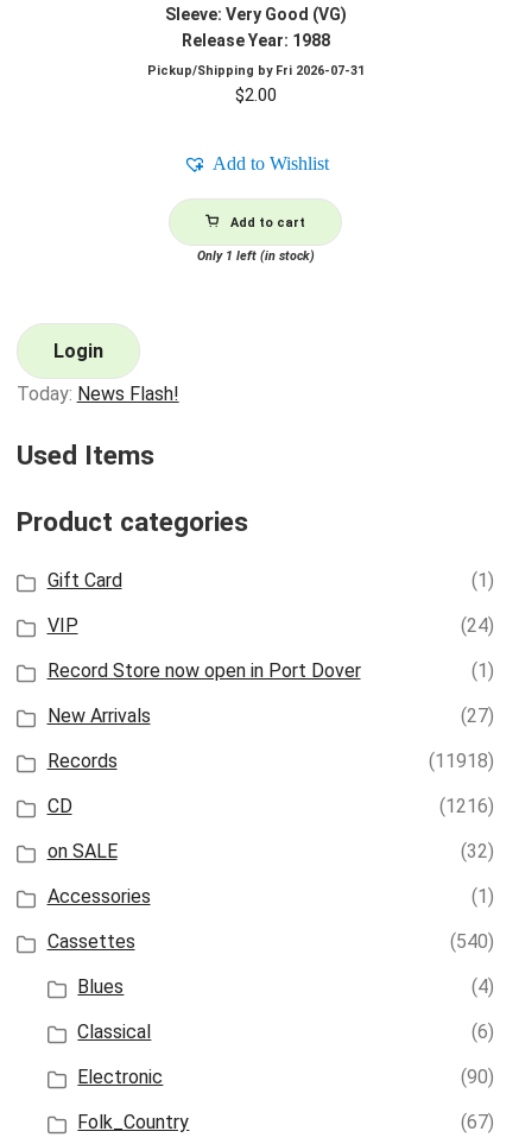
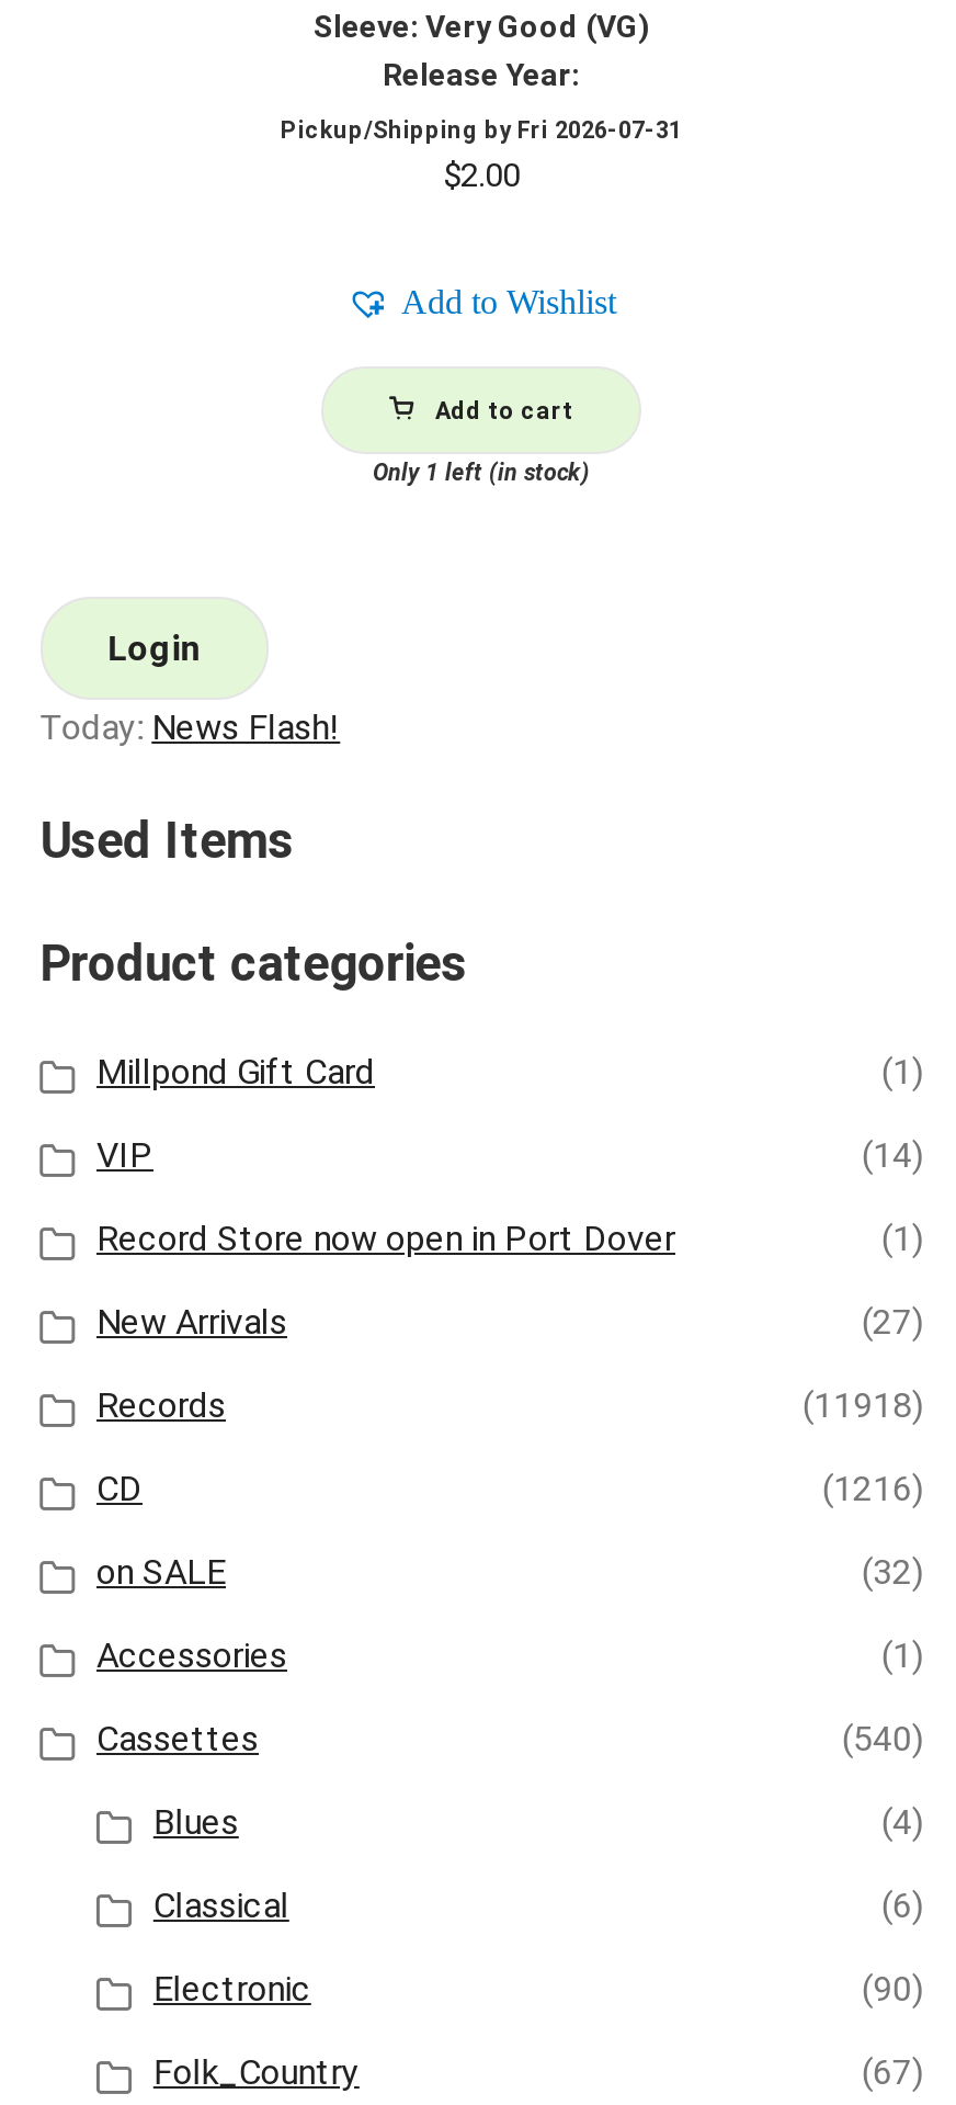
[181,31,330,50] Release Year: 1988 -> [383,57,580,92] Release Year:
[47,569,122,592] Gift Card -> [96,1051,375,1093] Millpond Gift Card
[461,614,495,637] (24) -> [861,1135,923,1176] (14)

